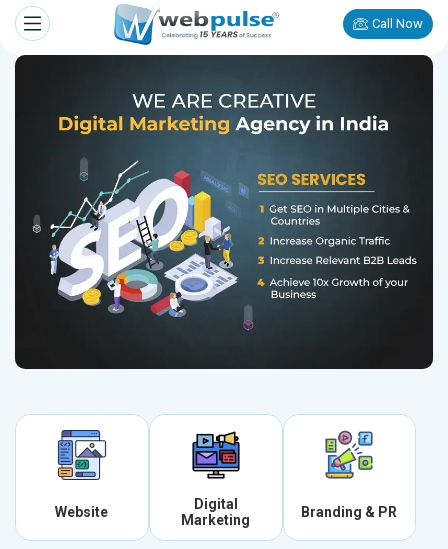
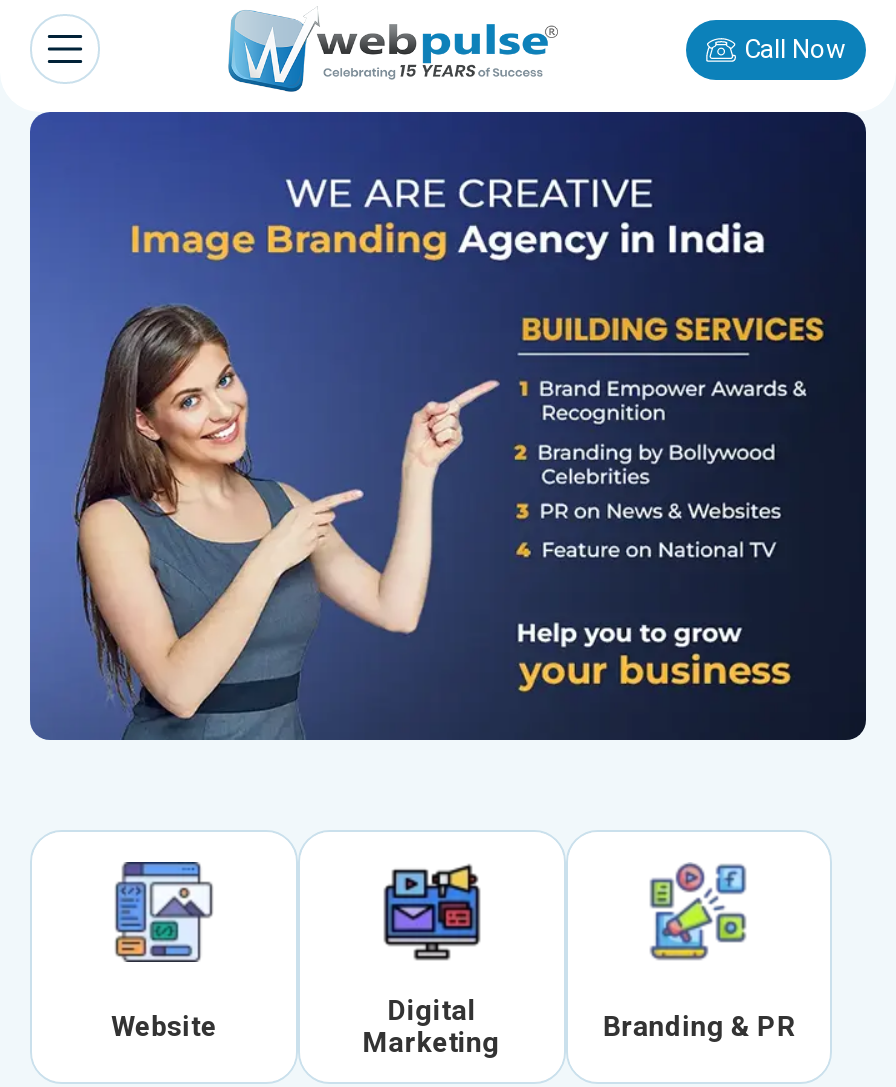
[14,54,431,370] [image] -> [28,110,864,742] [image]

